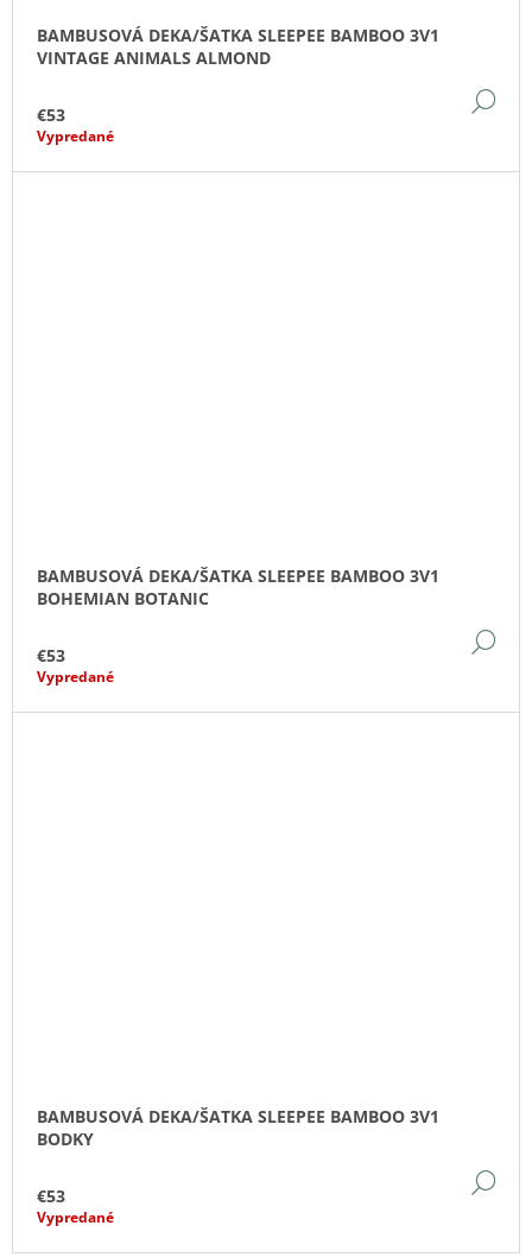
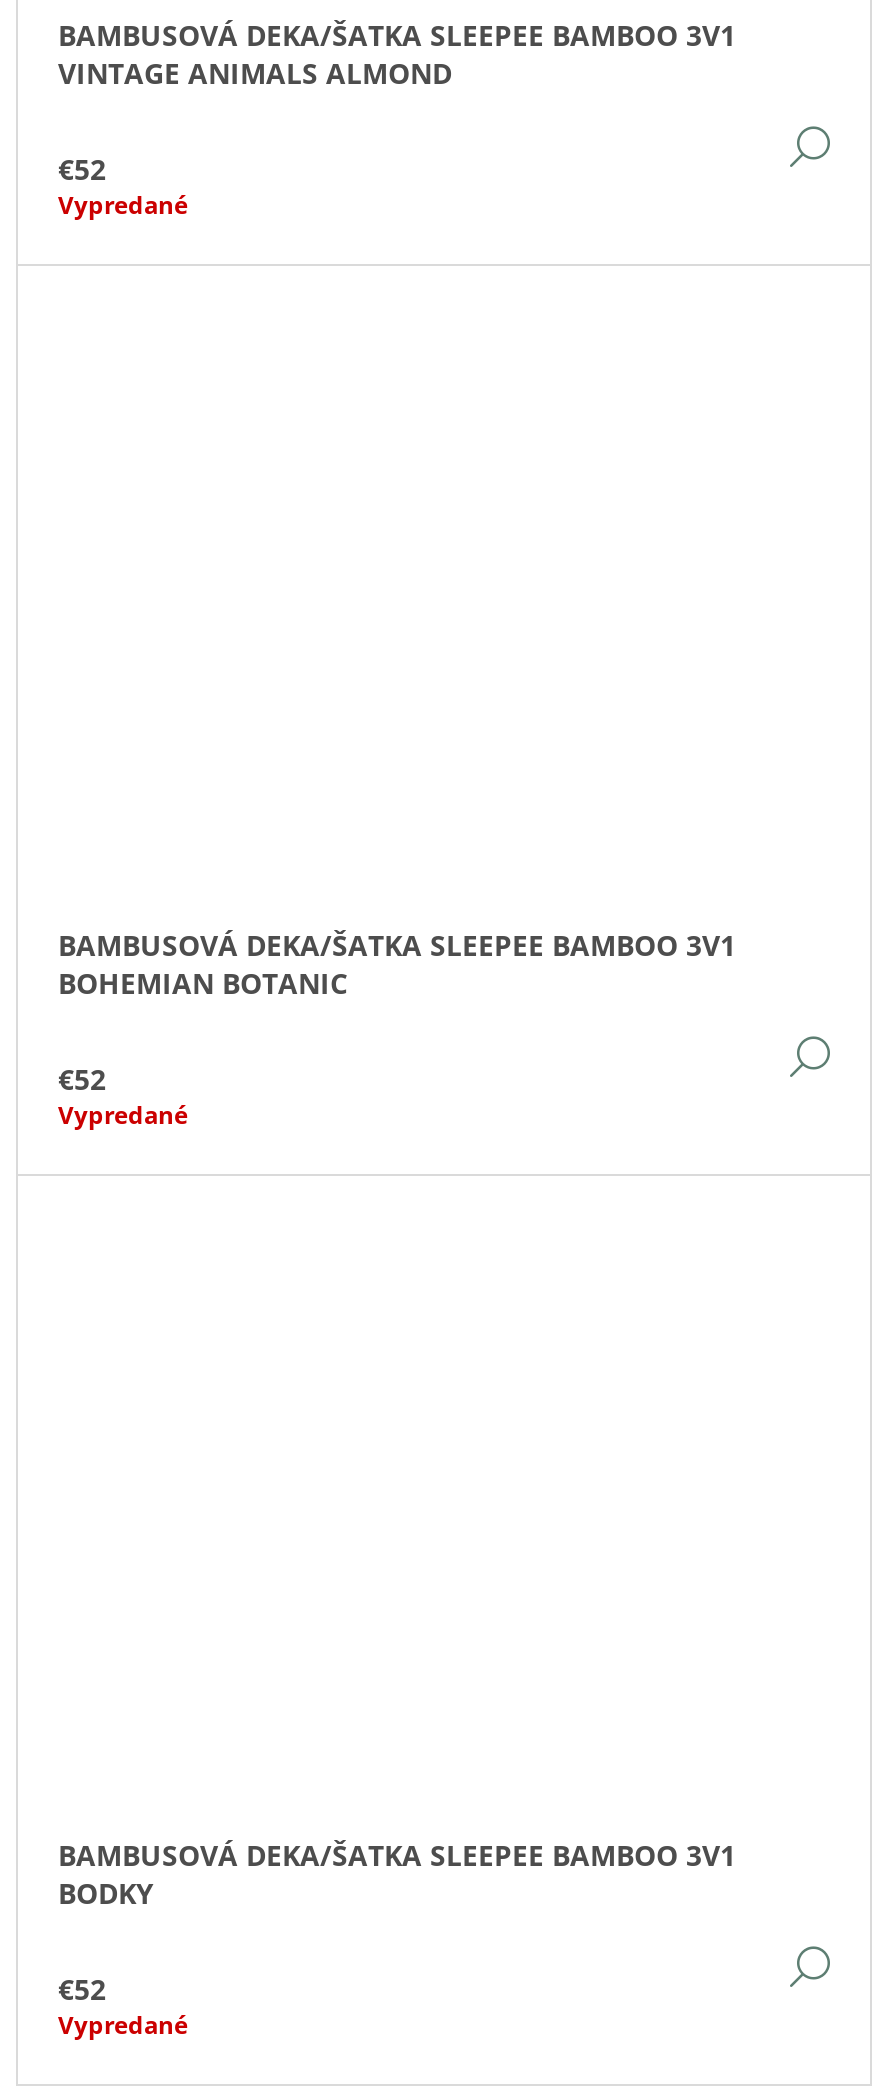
[37,103,65,126] €53 -> [58,150,106,188] €52
[37,644,65,667] €53 -> [58,1060,106,1098] €52
[37,1185,65,1207] €53 -> [58,1970,106,2008] €52

